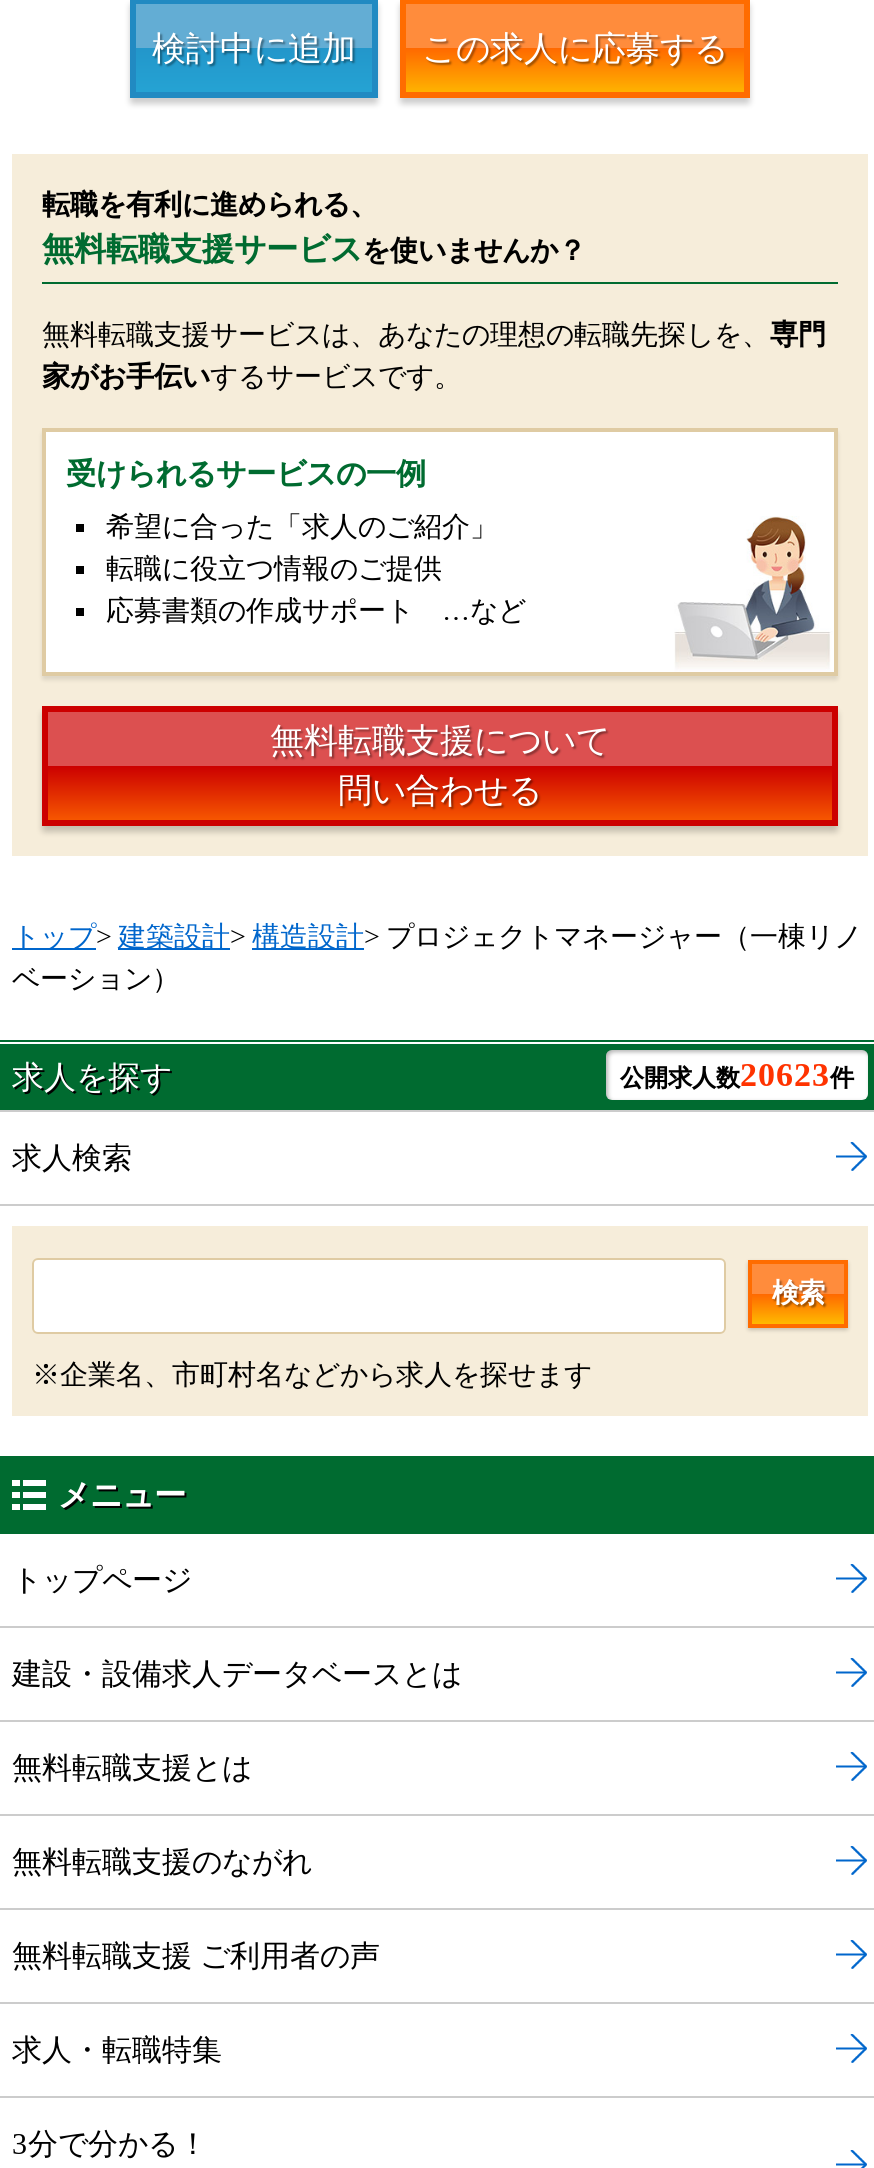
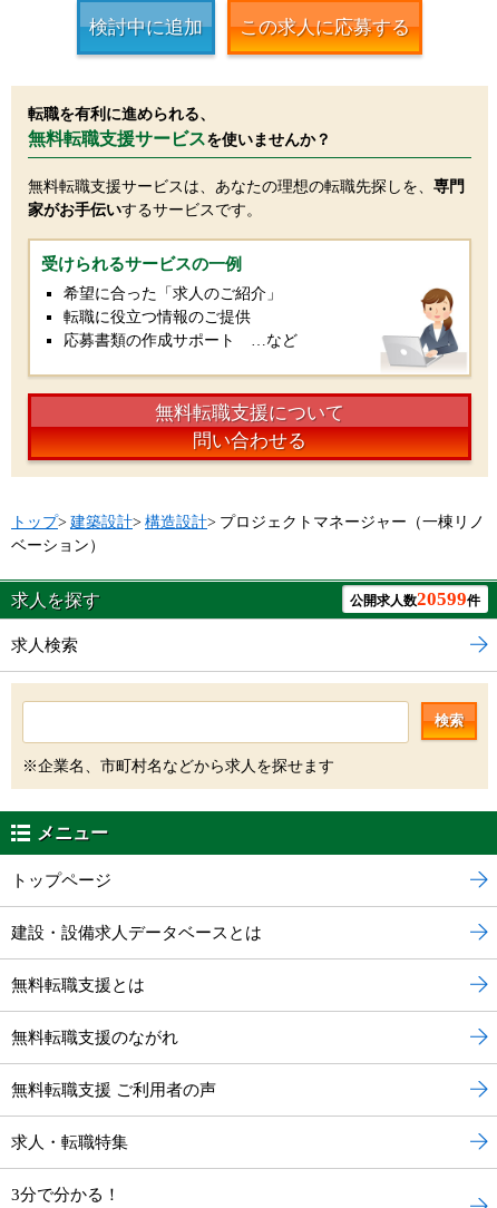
[620,1056,854,1094] 公開求人数20623件 -> [350,588,480,610] 公開求人数20599件

